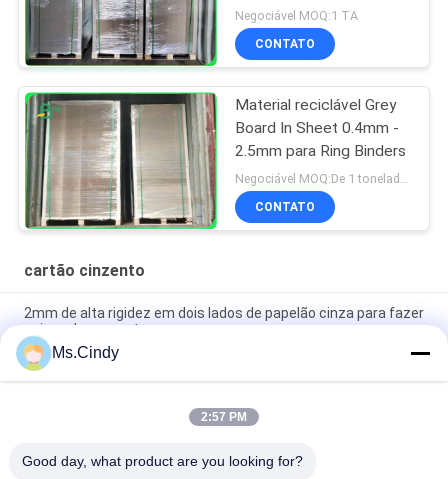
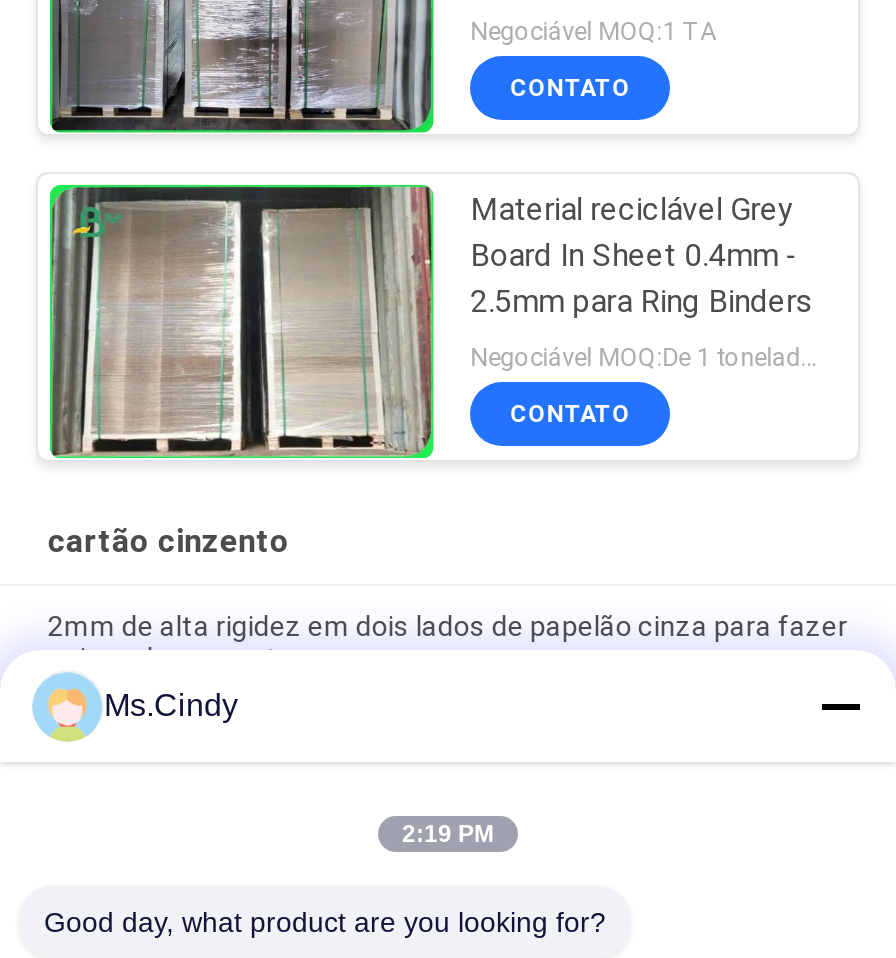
[201,410,247,424] 2:57 PM -> [402,820,494,848] 2:19 PM

